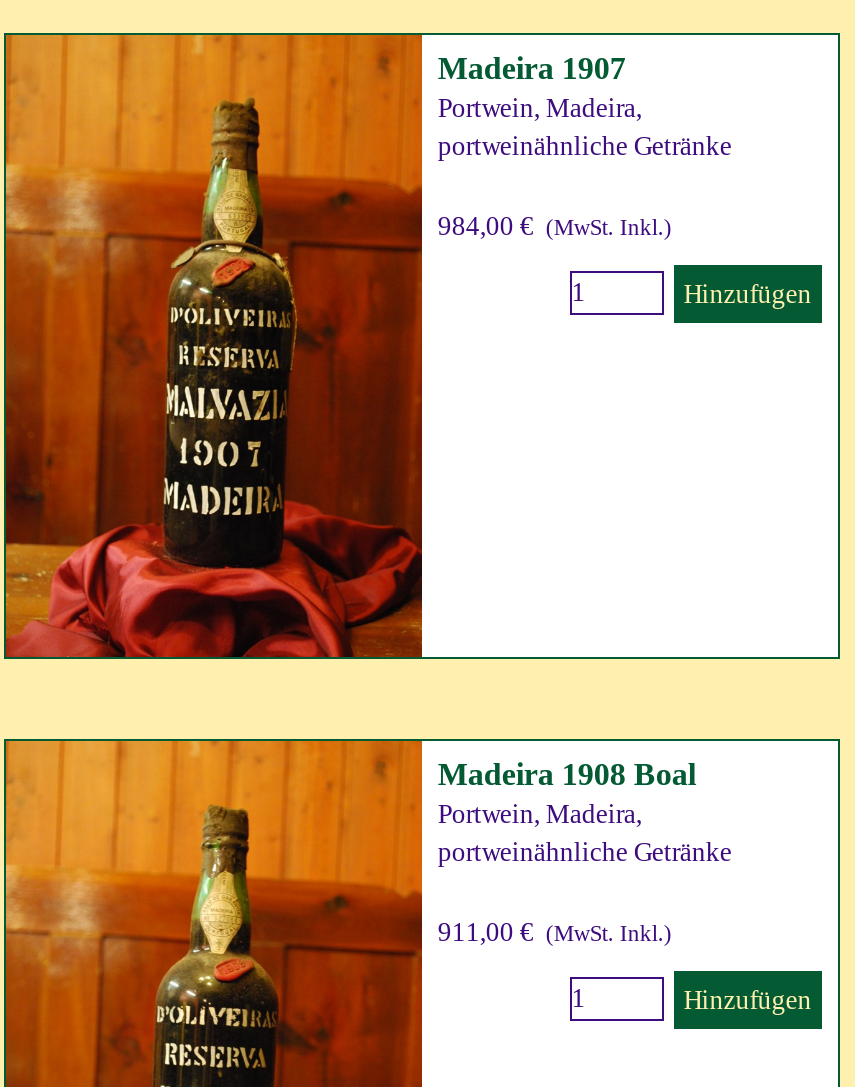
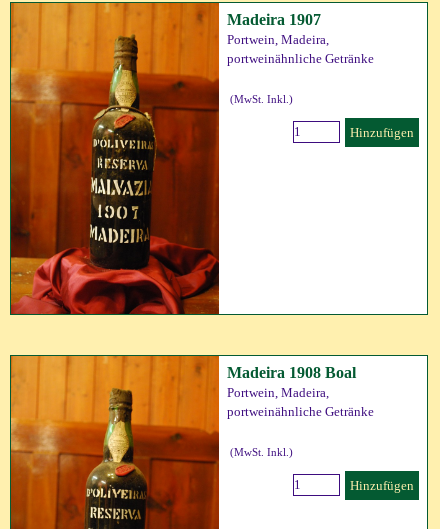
[438,211,672,241] 984,00 € (MwSt. Inkl.) -> [230,93,293,105] (MwSt. Inkl.)
[438,916,672,946] 911,00 € (MwSt. Inkl.) -> [230,446,293,458] (MwSt. Inkl.)

